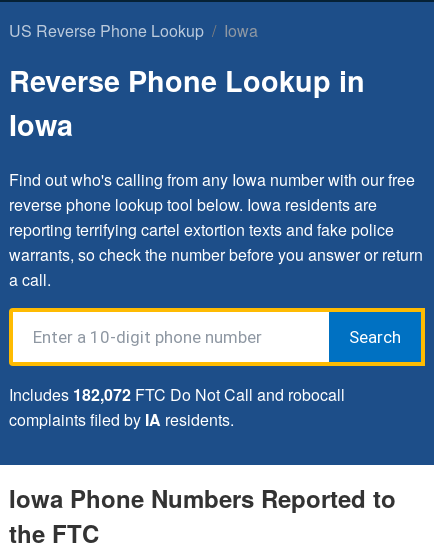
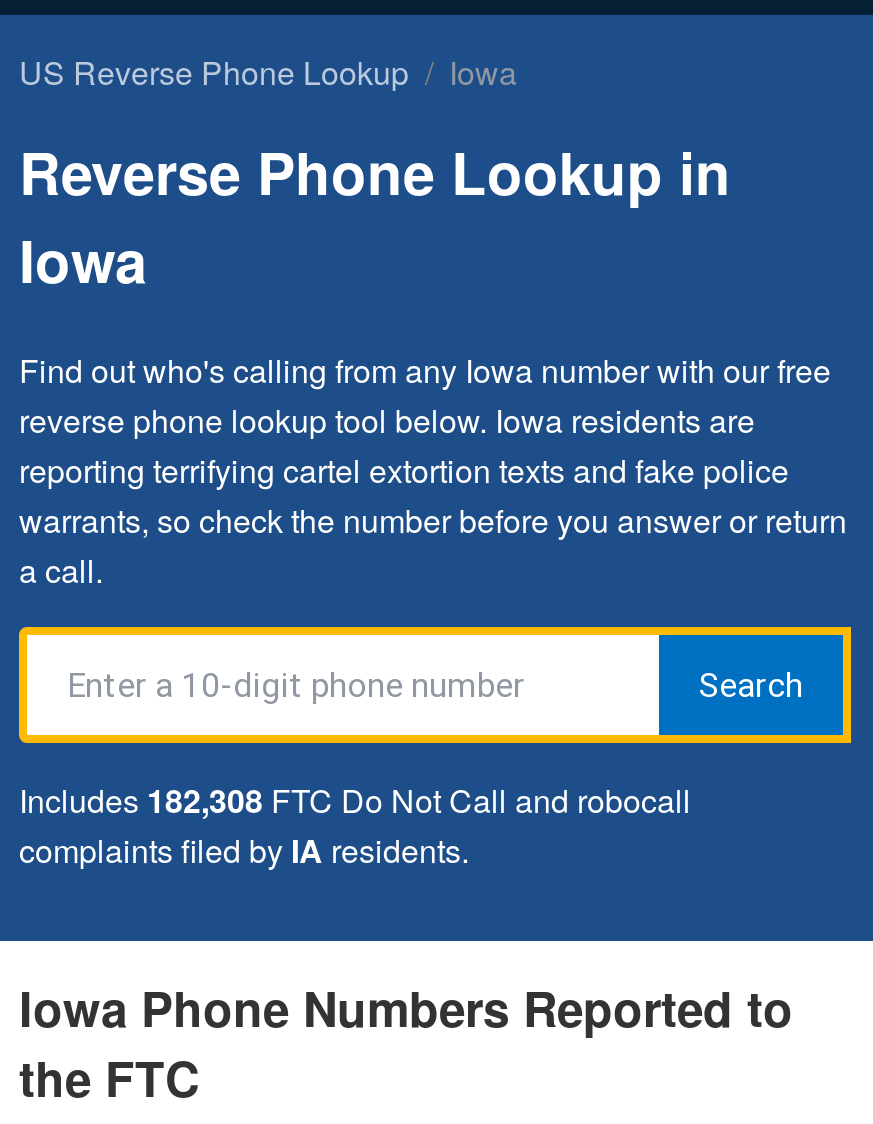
[9,383,345,406] Includes 182,072 FTC Do Not Call and robocall -> [19,777,691,823] Includes 182,308 FTC Do Not Call and robocall

